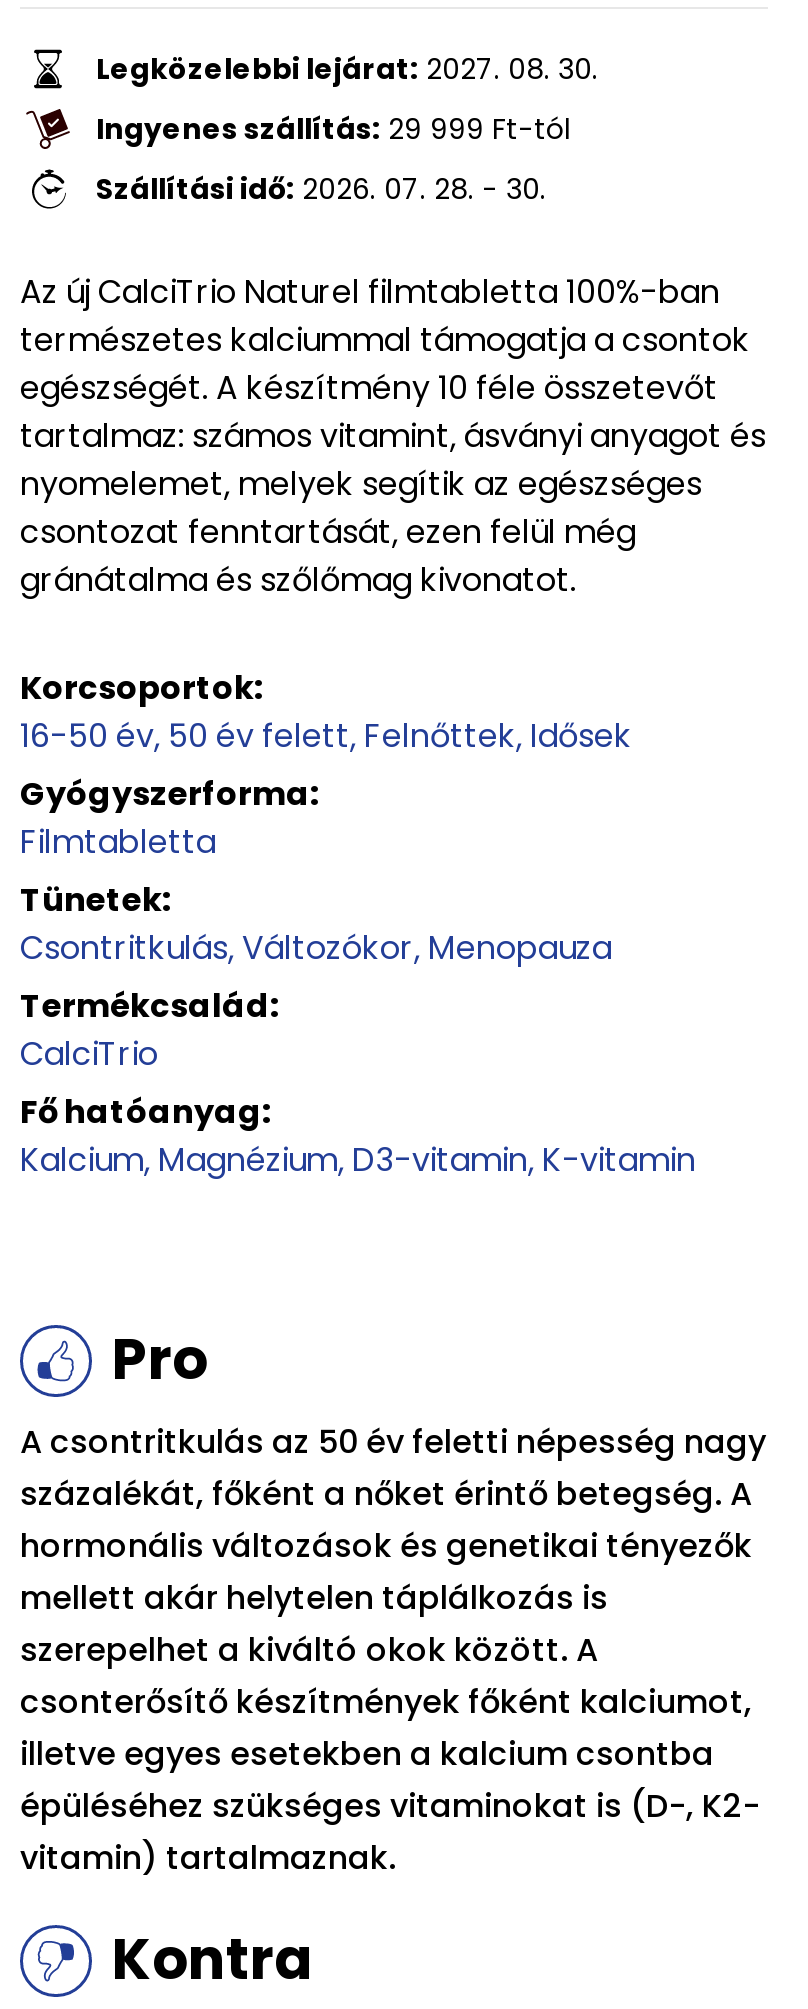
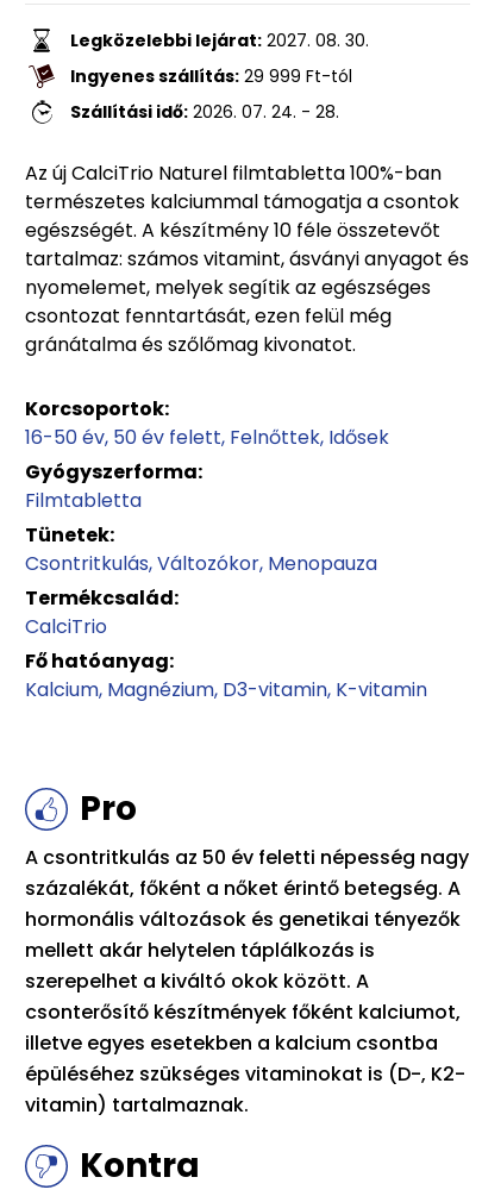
[96,169,546,209] Szállítási idő: 2026. 07. 28. - 30. -> [70,100,339,124] Szállítási idő: 2026. 07. 24. - 28.

